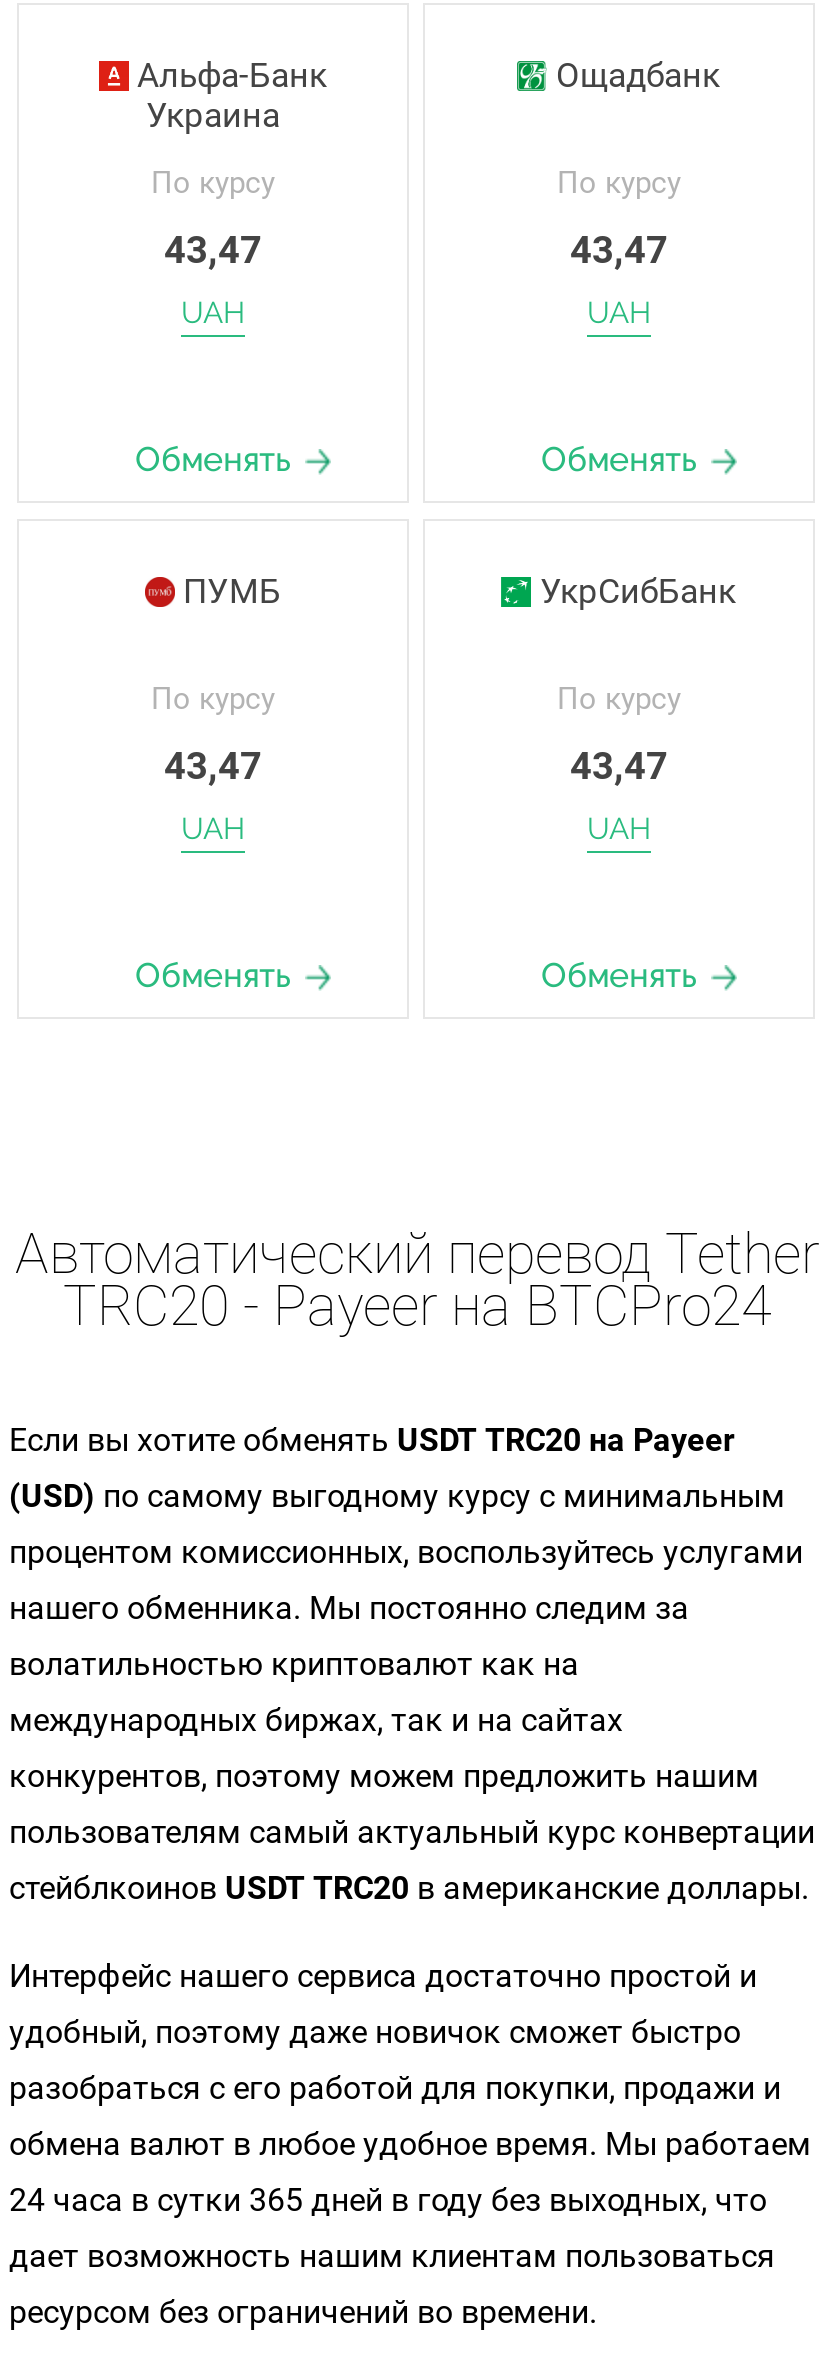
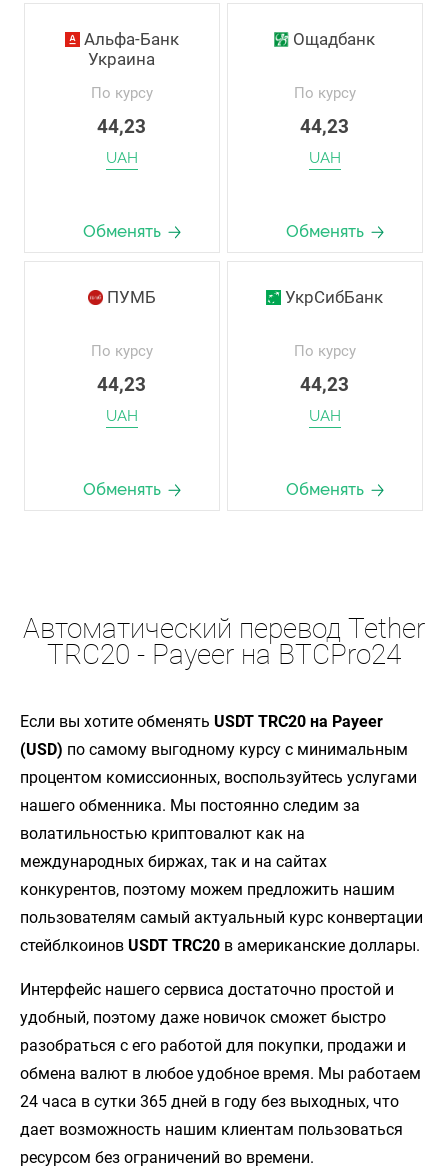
[164,228,262,274] 43,47 -> [97,115,146,138] 44,23
[570,228,668,274] 43,47 -> [300,115,349,138] 44,23
[164,744,262,790] 43,47 -> [97,373,146,396] 44,23
[570,744,668,790] 43,47 -> [300,373,349,396] 44,23

